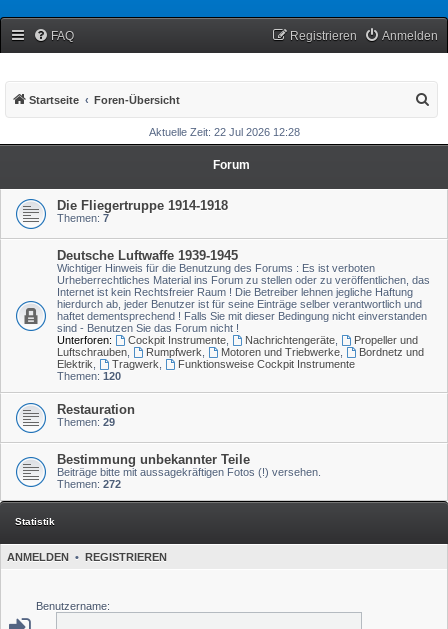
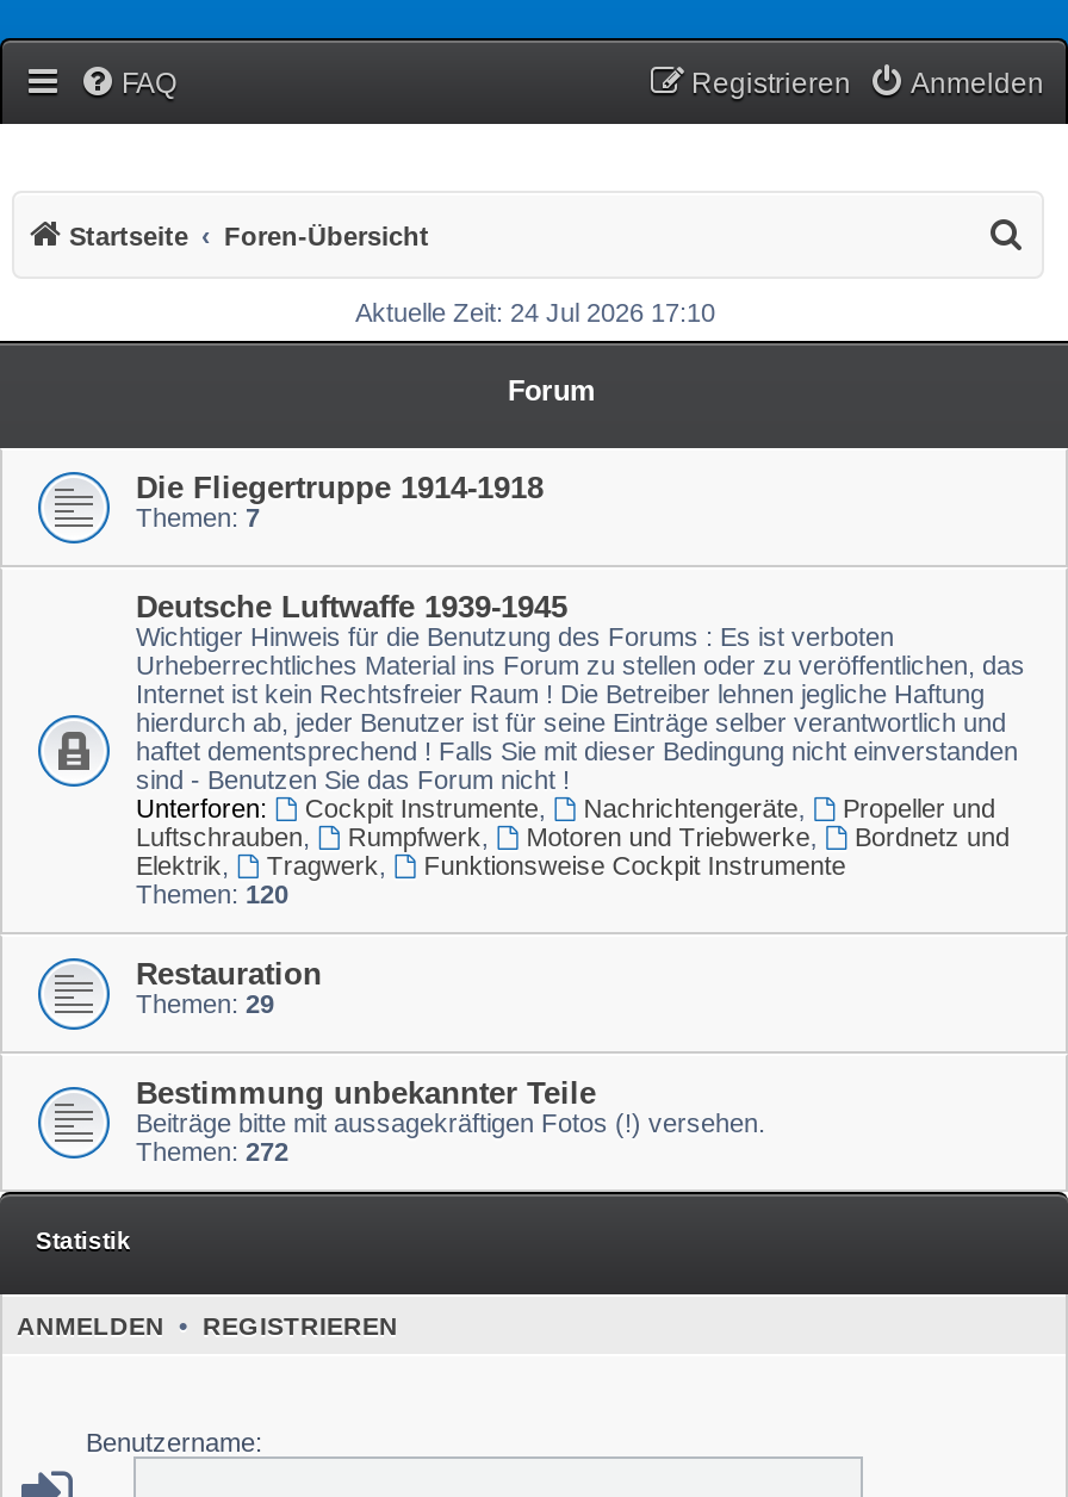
[149,126,300,138] Aktuelle Zeit: 22 Jul 2026 12:28 -> [355,298,715,327] Aktuelle Zeit: 24 Jul 2026 17:10

